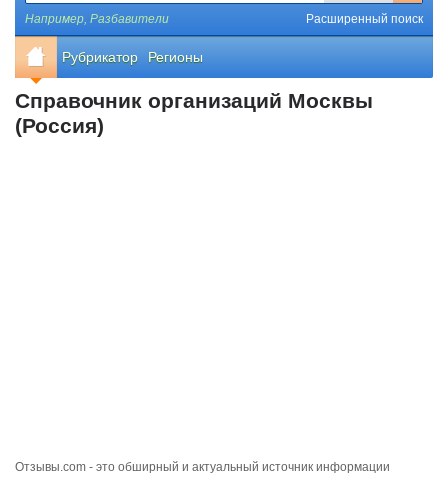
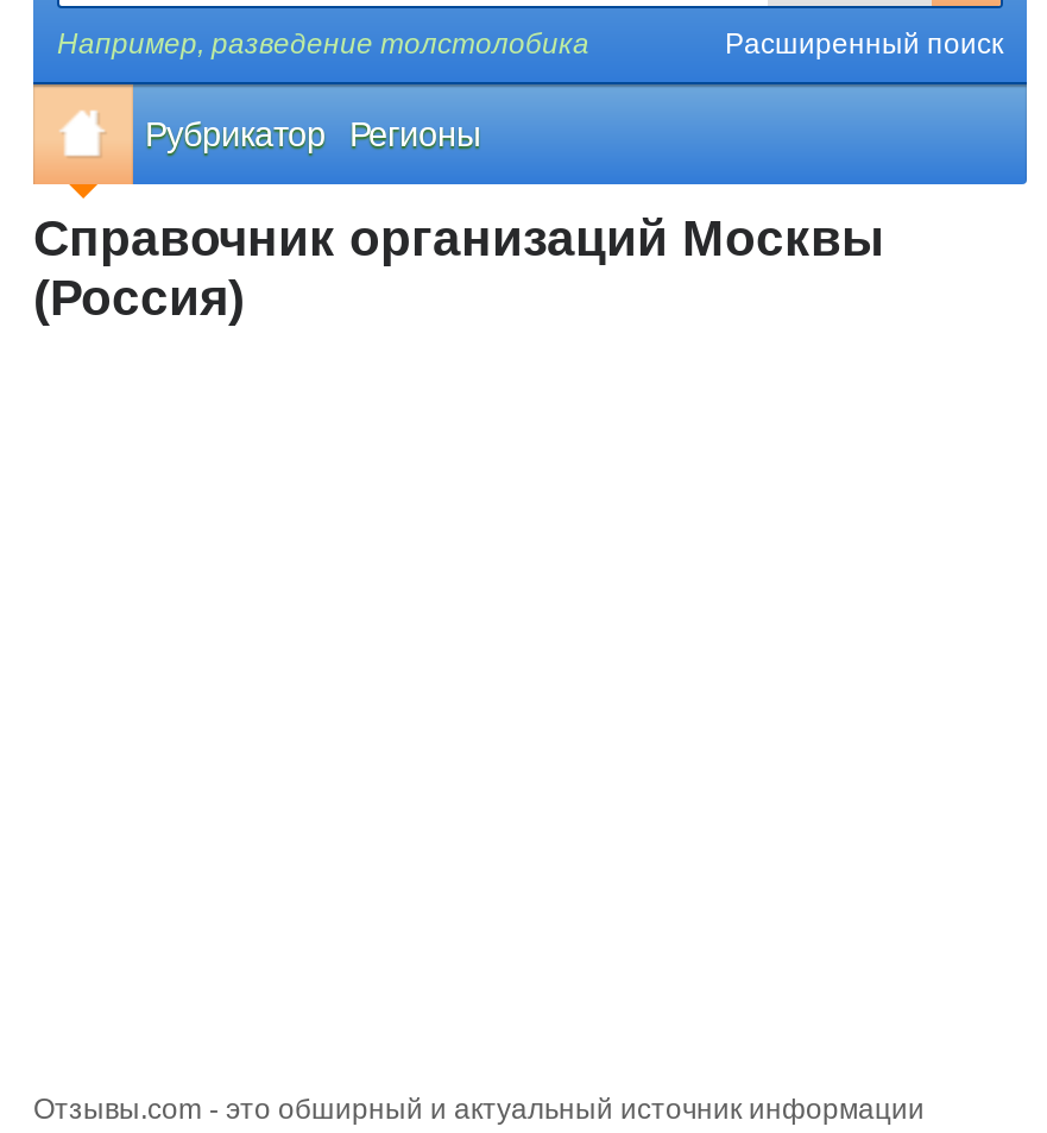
[25,12,169,26] Например, Разбавители -> [57,27,589,61] Например, разведение толстолобика

